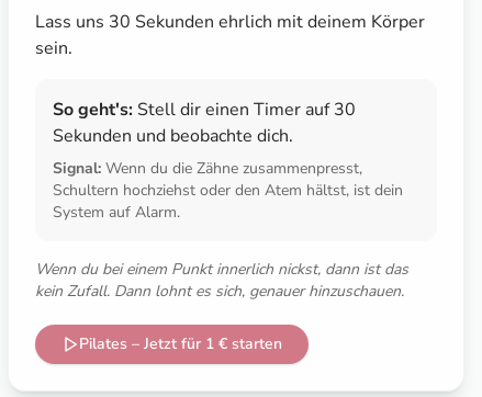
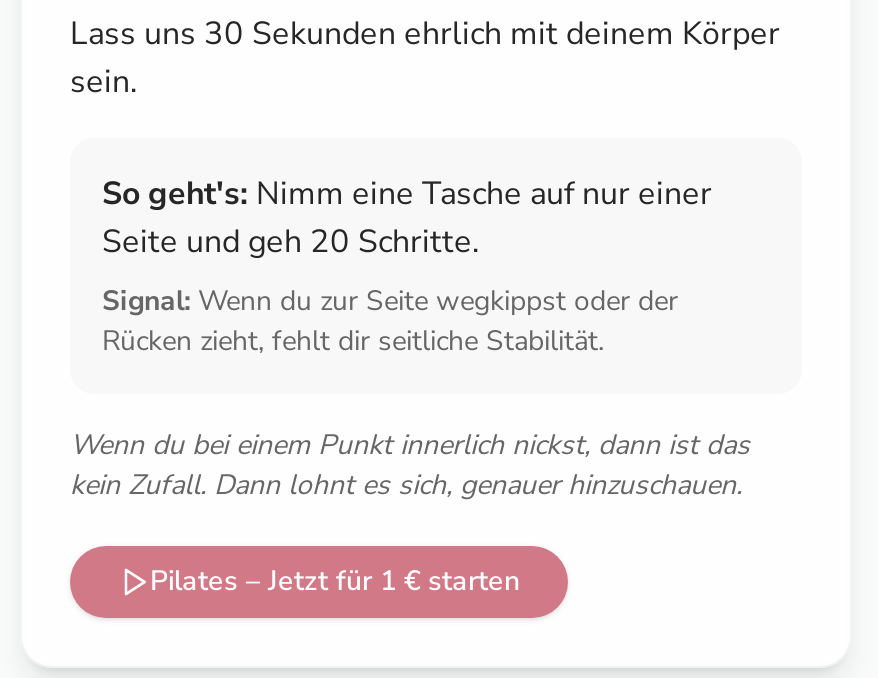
[53,98,403,223] So geht's: Stell dir einen Timer auf 30 | Sekunden und beobachte dich. | Signal: Wenn du die Zähne zusammenpresst, | Schultern hochziehst oder den Atem hältst, ist dein | System auf Alarm. -> [102,173,712,361] So geht's: Nimm eine Tasche auf nur einer | Seite und geh 20 Schritte. | Signal: Wenn du zur Seite wegkippst oder der | Rücken zieht, fehlt dir seitliche Stabilität.

